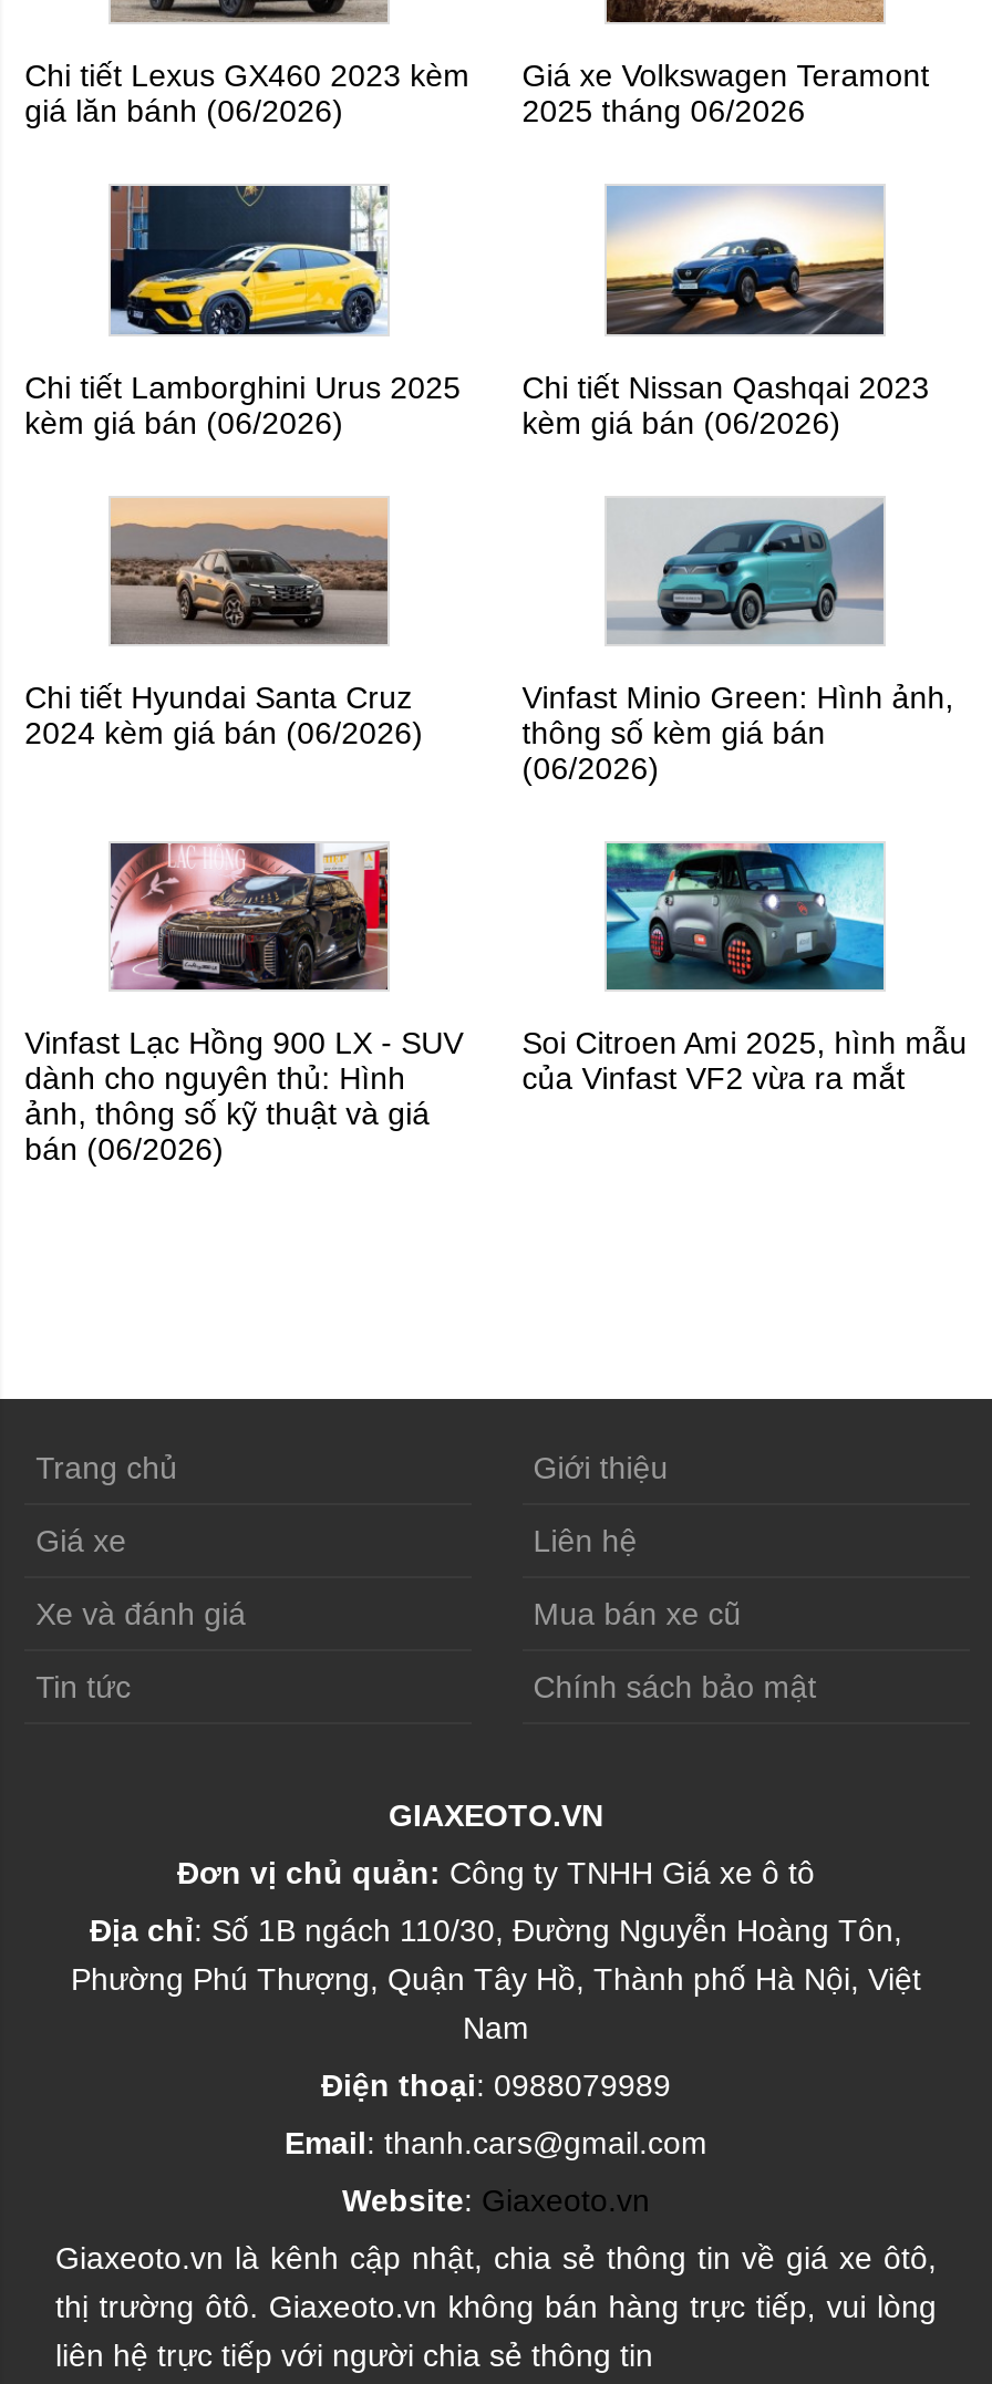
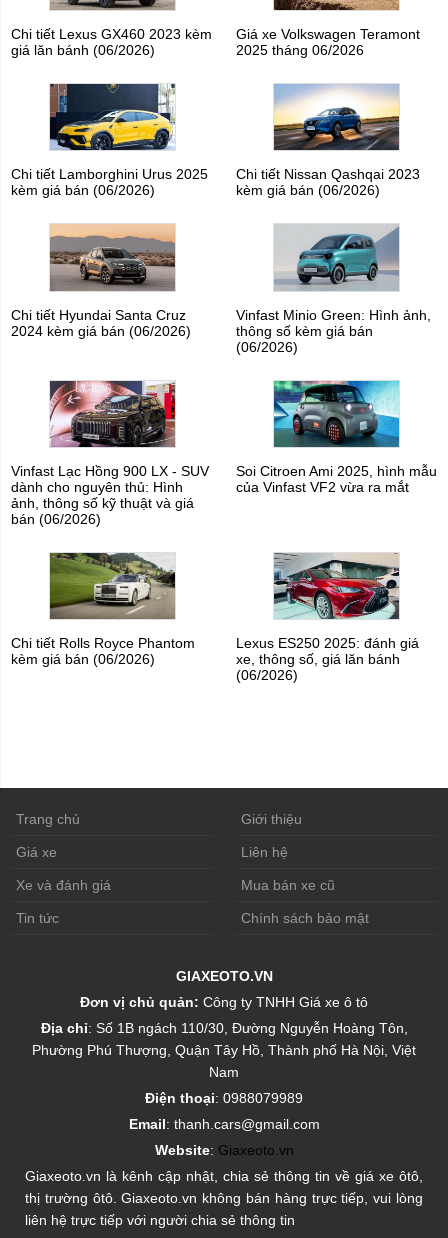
none -> [11,552,195,667] [image] | Chi tiết Rolls Royce Phantom | kèm giá bán (06/2026)
none -> [236,552,419,683] [image] | Lexus ES250 2025: đánh giá | xe, thông số, giá lăn bánh | (06/2026)

